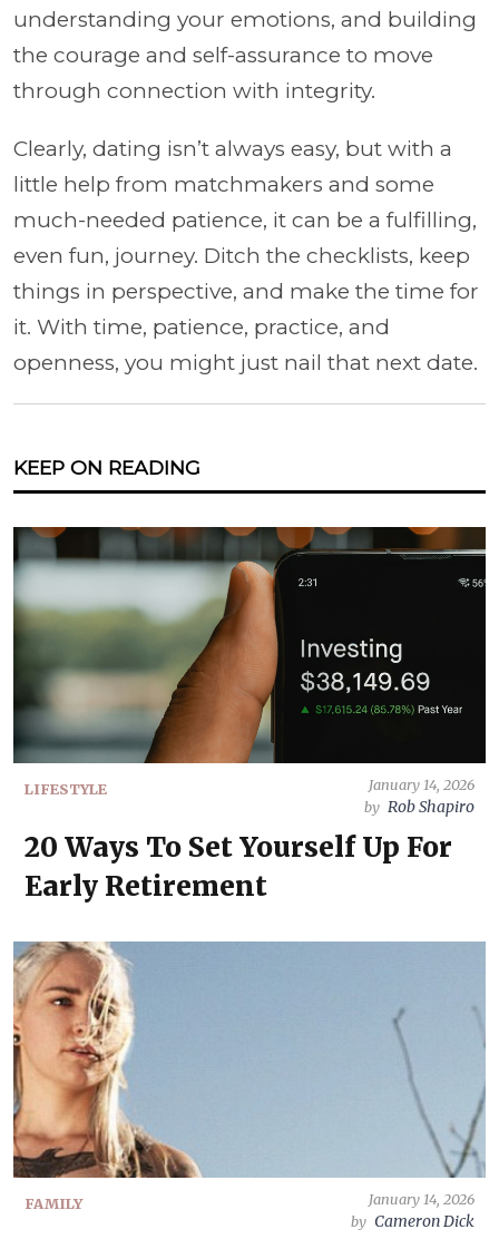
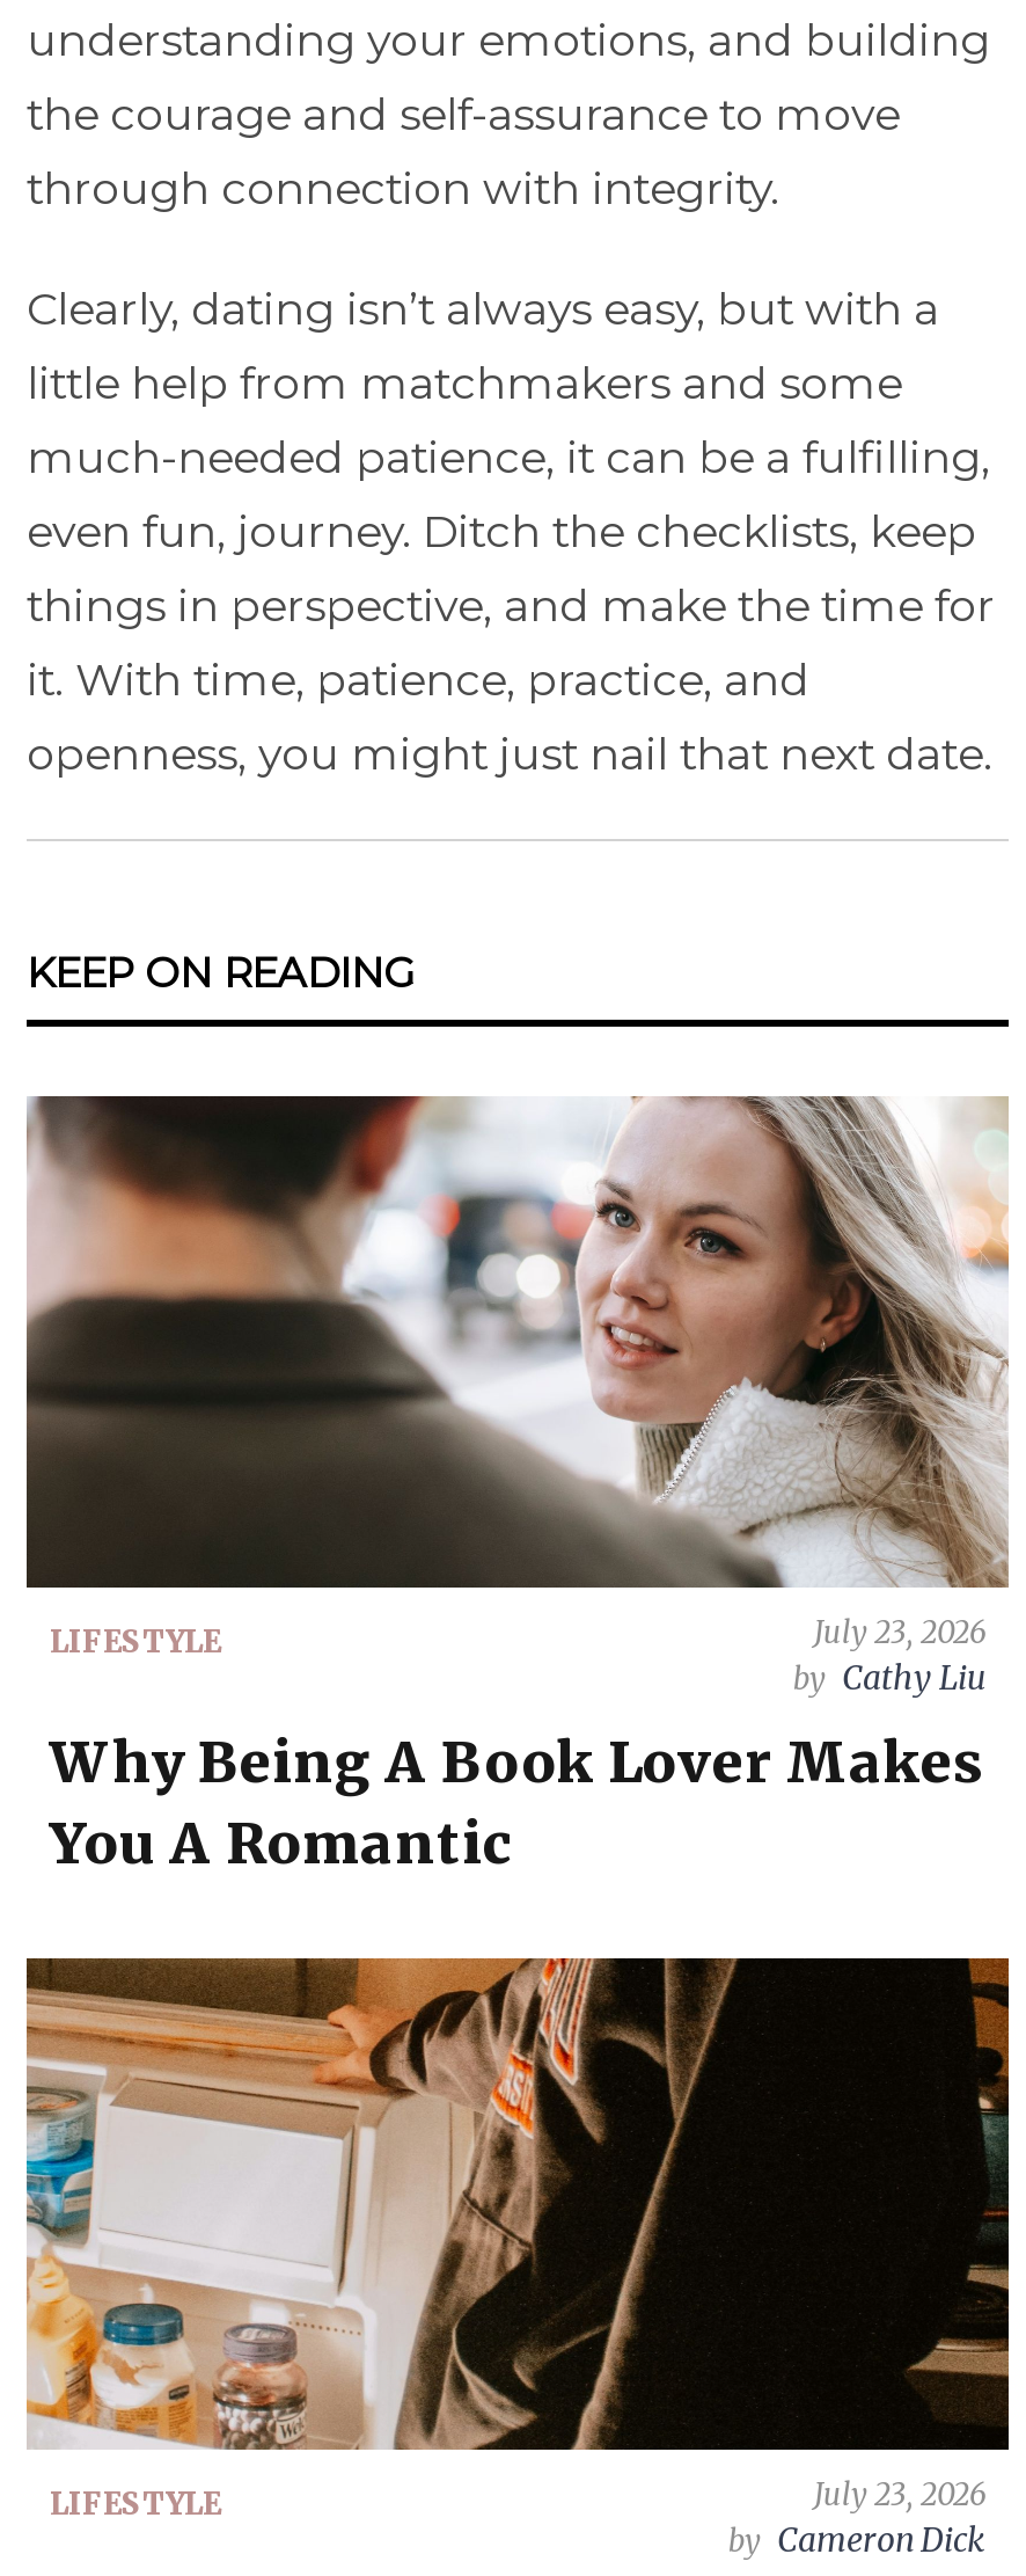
[12,526,487,903] [image] | January 14, 2026 | by Rob Shapiro | 20 Ways To Set Yourself Up For | Early Retirement -> [24,1094,1011,1878] [image] | July 23, 2026 | by Cathy Liu | Why Being A Book Lover Makes | You A Romantic
[12,940,486,1212] [image] | FAMILY | January 14, 2026 -> [24,1956,1011,2520] [image] | LIFESTYLE | July 23, 2026

